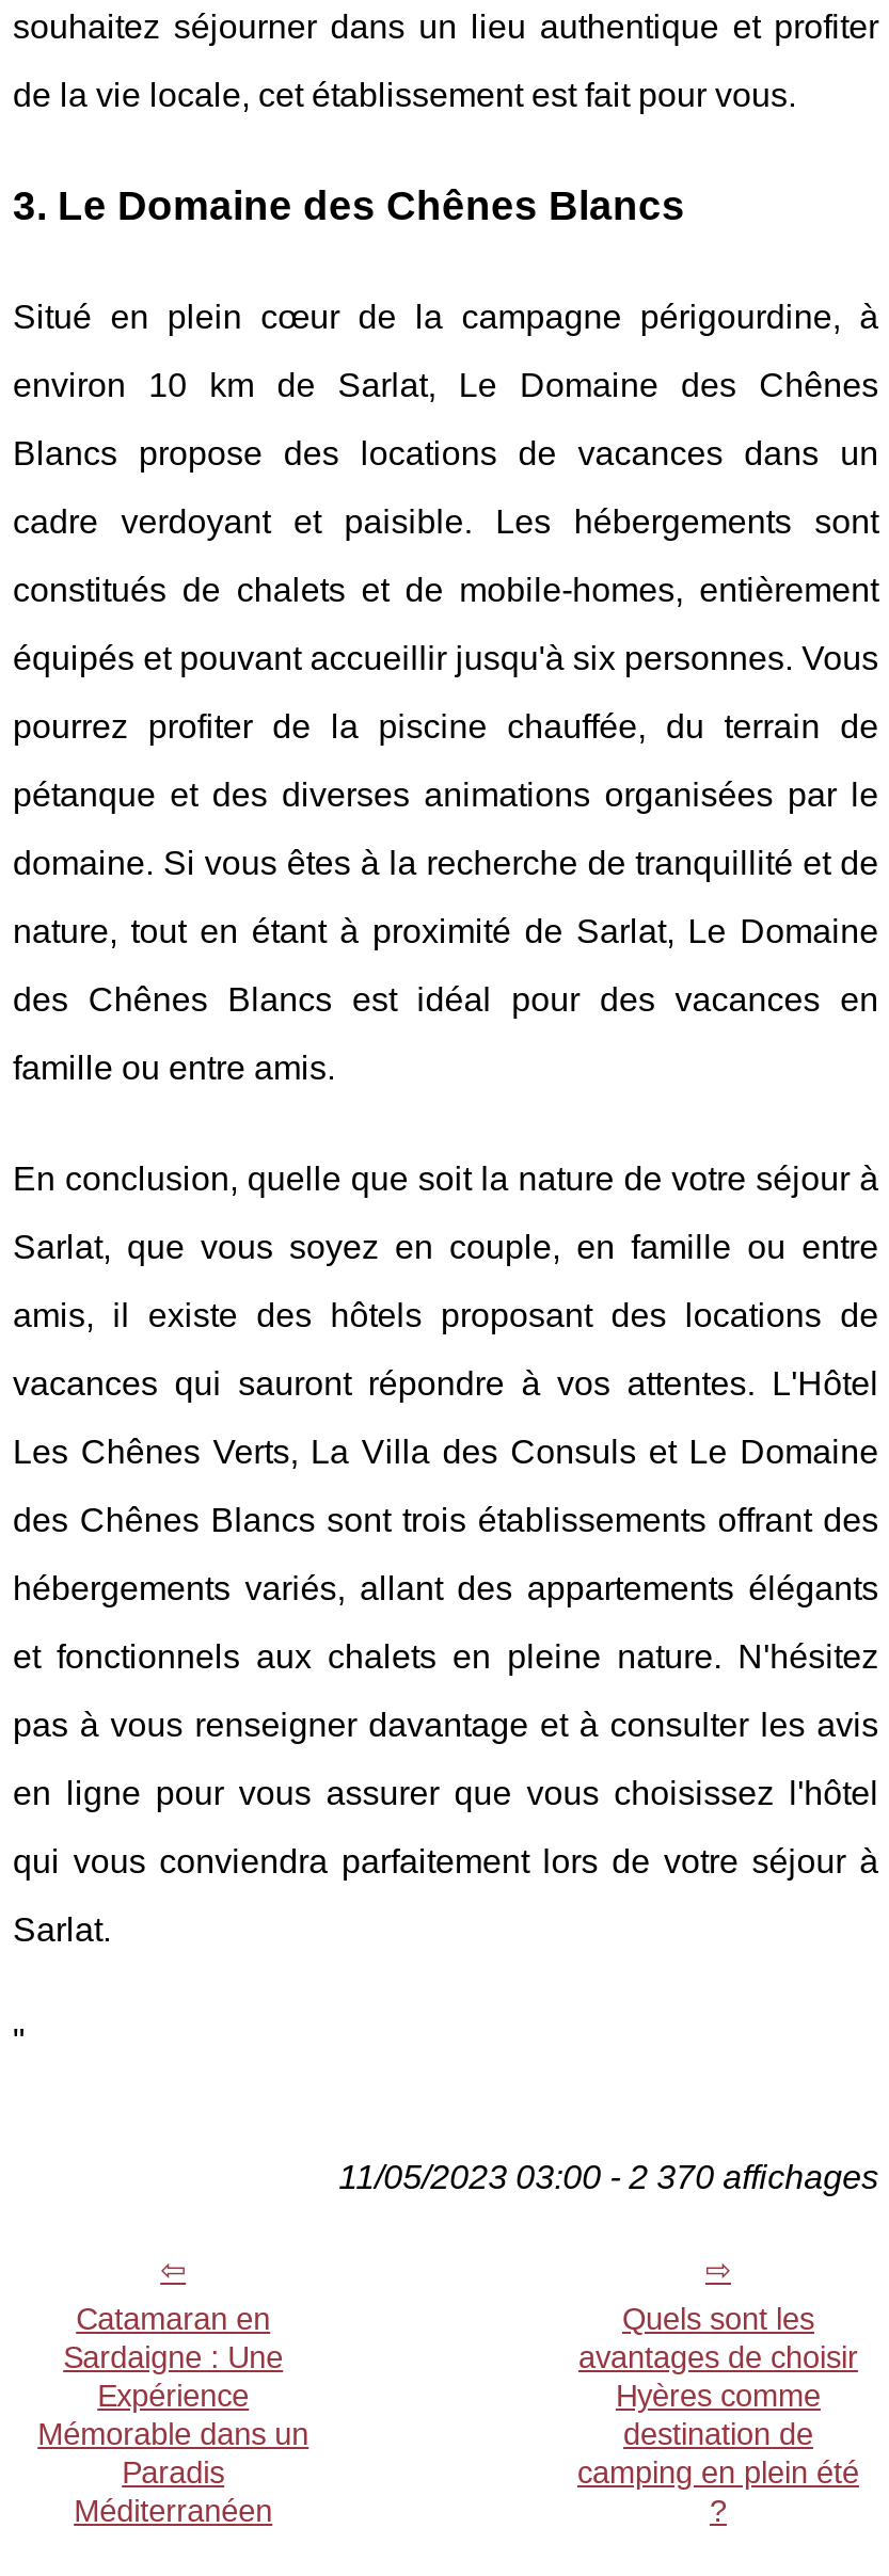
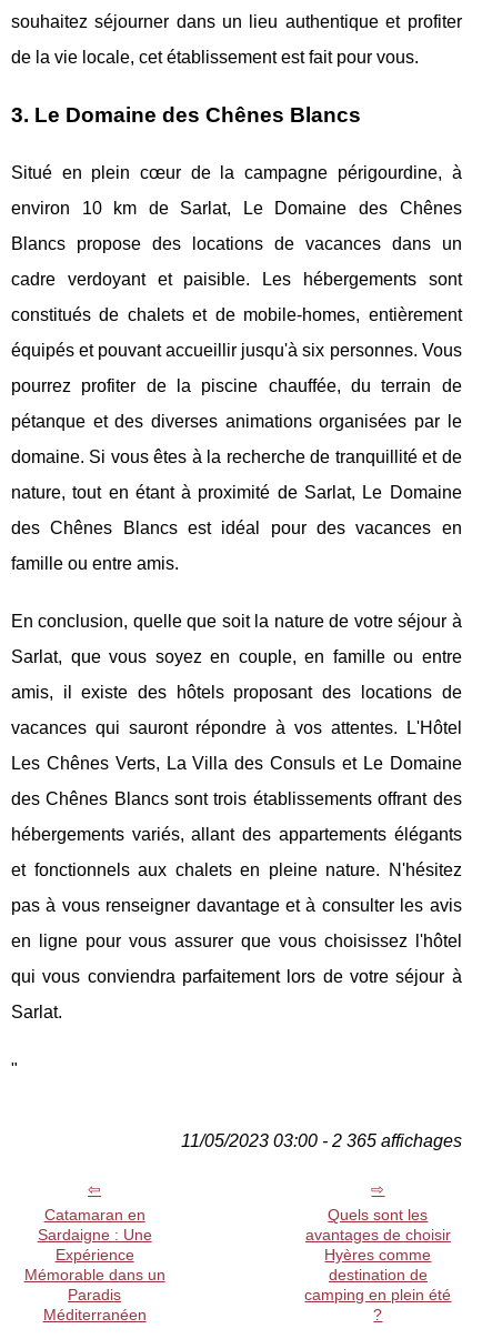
[339,2160,879,2196] 11/05/2023 03:00 - 2 370 affichages -> [181,1132,462,1151] 11/05/2023 03:00 - 2 365 affichages

